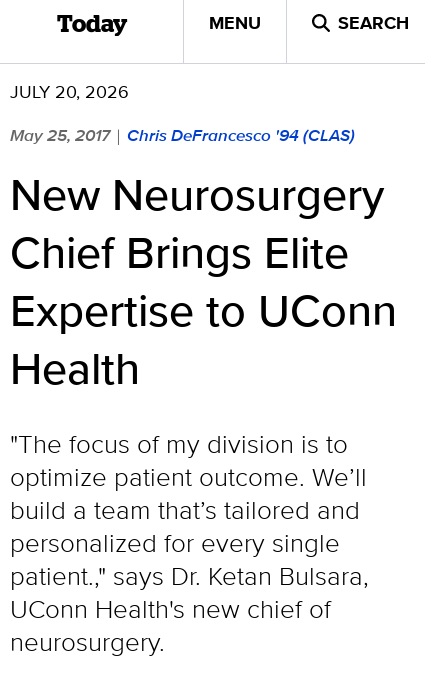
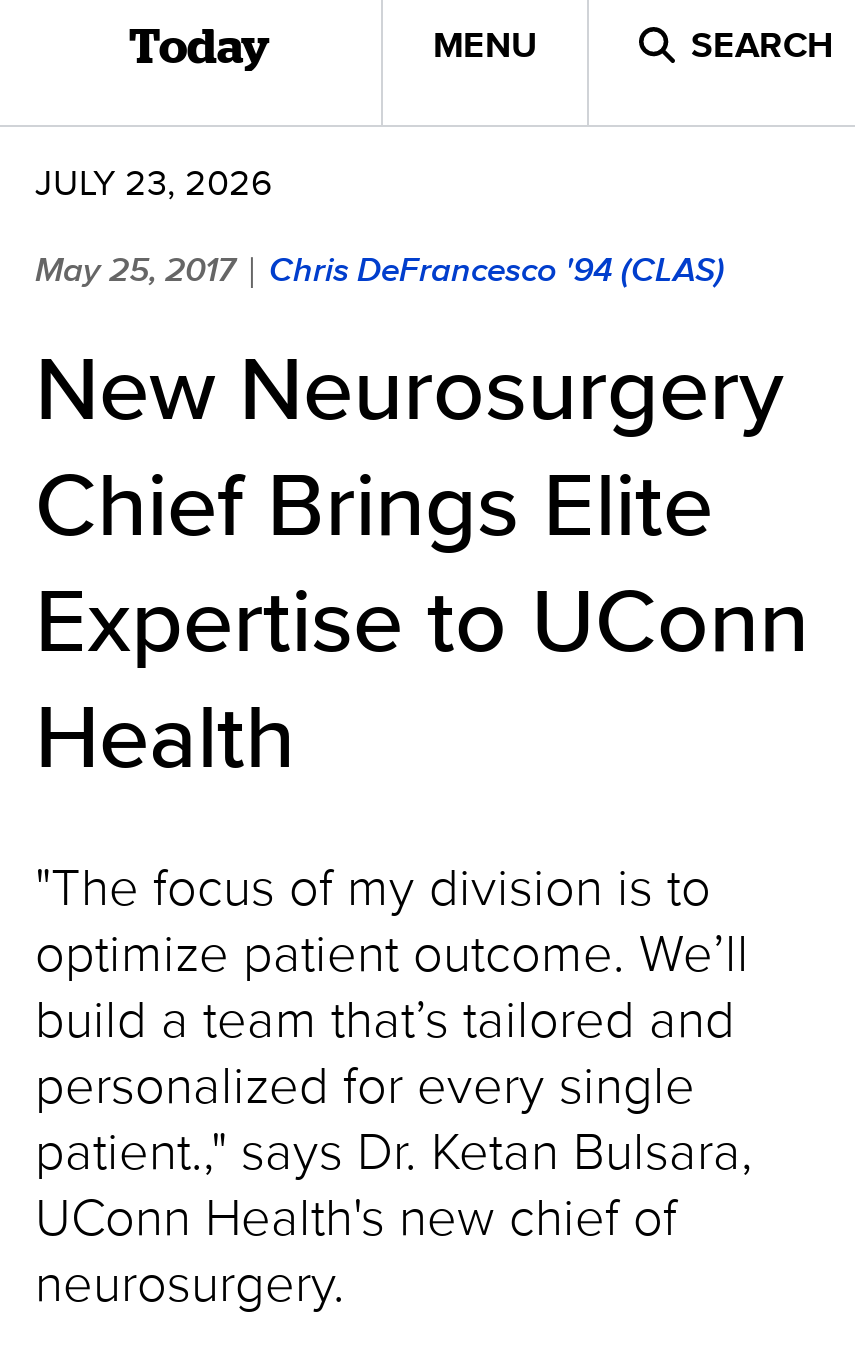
[10,79,129,104] JULY 20, 2026 -> [35,157,273,207] JULY 23, 2026

